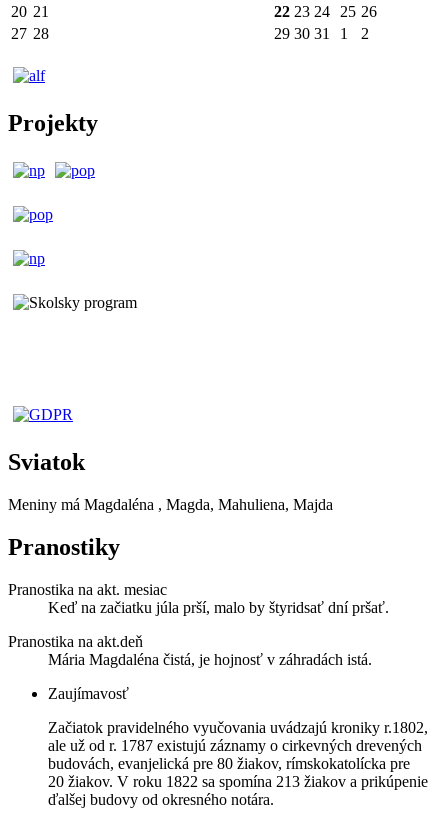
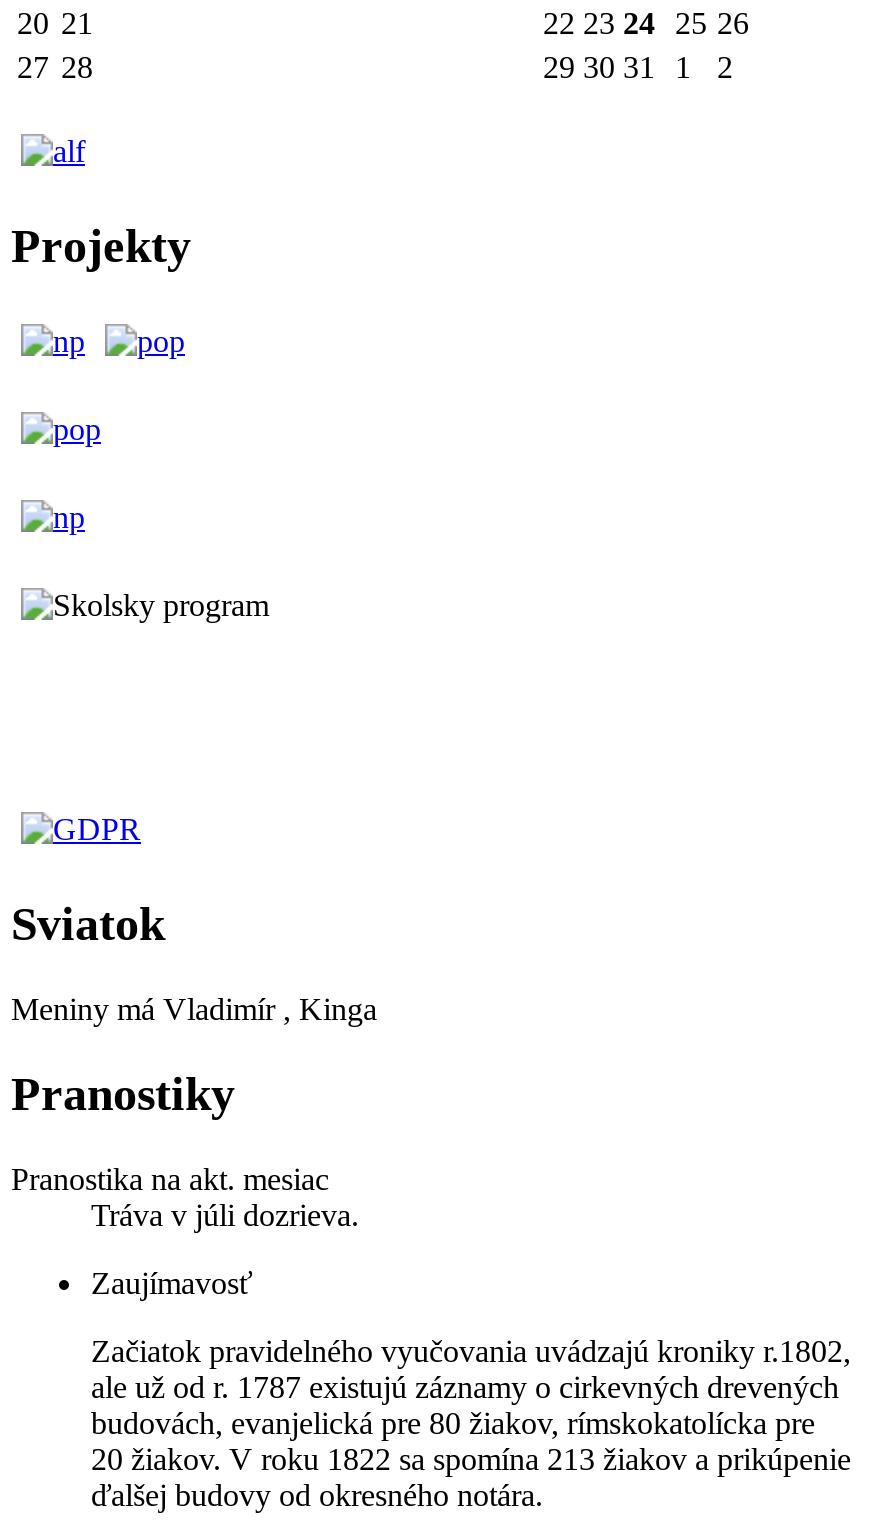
[8,496,333,513] Meniny má Magdaléna , Magda, Mahuliena, Majda -> [11,992,377,1026] Meniny má Vladimír , Kinga
[8,599,389,668] Keď na začiatku júla prší, malo by štyridsať dní pršať. | Pranostika na akt.deň | Mária Magdaléna čistá, je hojnosť v záhradách istá. -> [91,1197,359,1231] Tráva v júli dozrieva.

